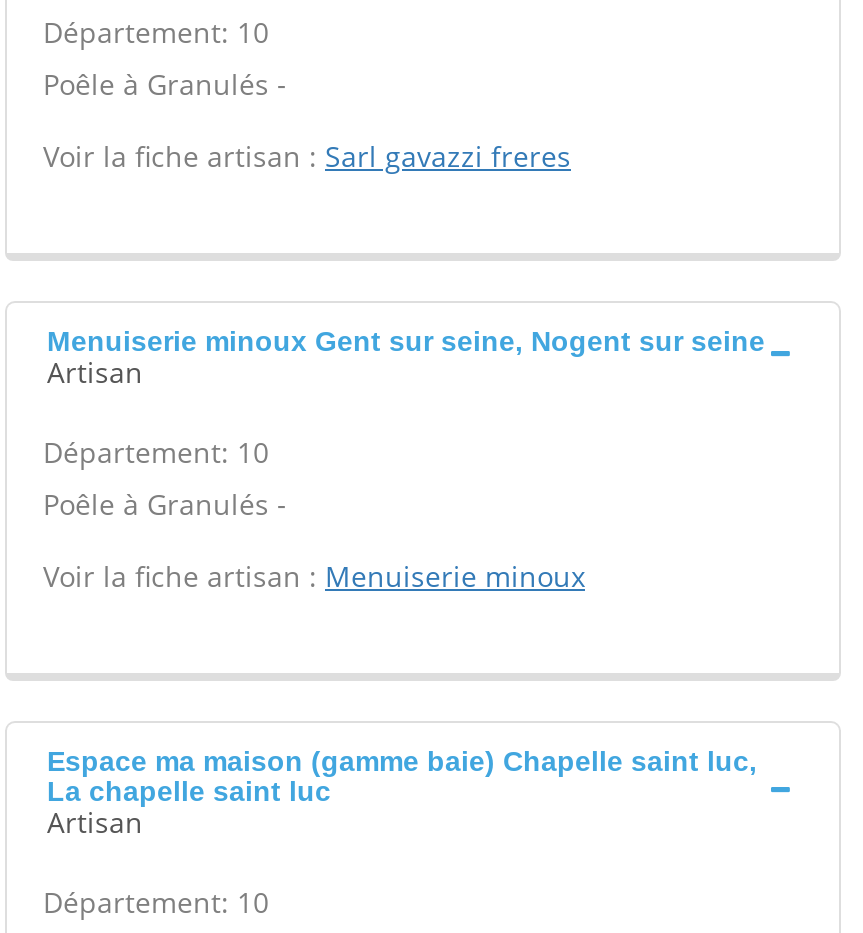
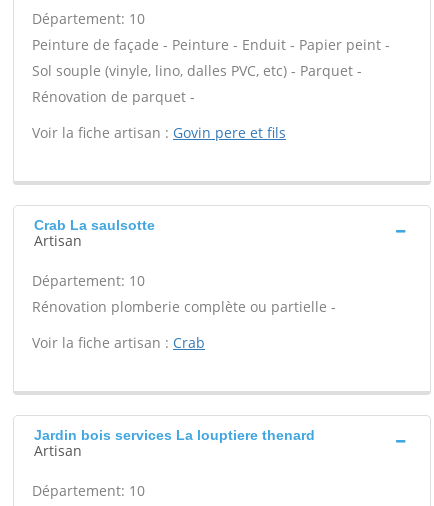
[43,65,287,103] Poêle à Granulés - -> [32,35,390,106] Peinture de façade - Peinture - Enduit - Papier peint - | Sol souple (vinyle, lino, dalles PVC, etc) - Parquet - | Rénovation de parquet -
[43,137,571,175] Voir la fiche artisan : Sarl gavazzi freres -> [32,123,286,142] Voir la fiche artisan : Govin pere et fils
[47,325,765,357] Menuiserie minoux Gent sur seine, Nogent sur seine -> [34,217,155,233] Crab La saulsotte
[43,485,287,523] Poêle à Granulés - -> [32,297,336,316] Rénovation plomberie complète ou partielle -
[43,557,585,595] Voir la fiche artisan : Menuiserie minoux -> [32,333,205,352] Voir la fiche artisan : Crab
[47,745,757,807] Espace ma maison (gamme baie) Chapelle saint luc, | La chapelle saint luc -> [34,427,315,443] Jardin bois services La louptiere thenard

